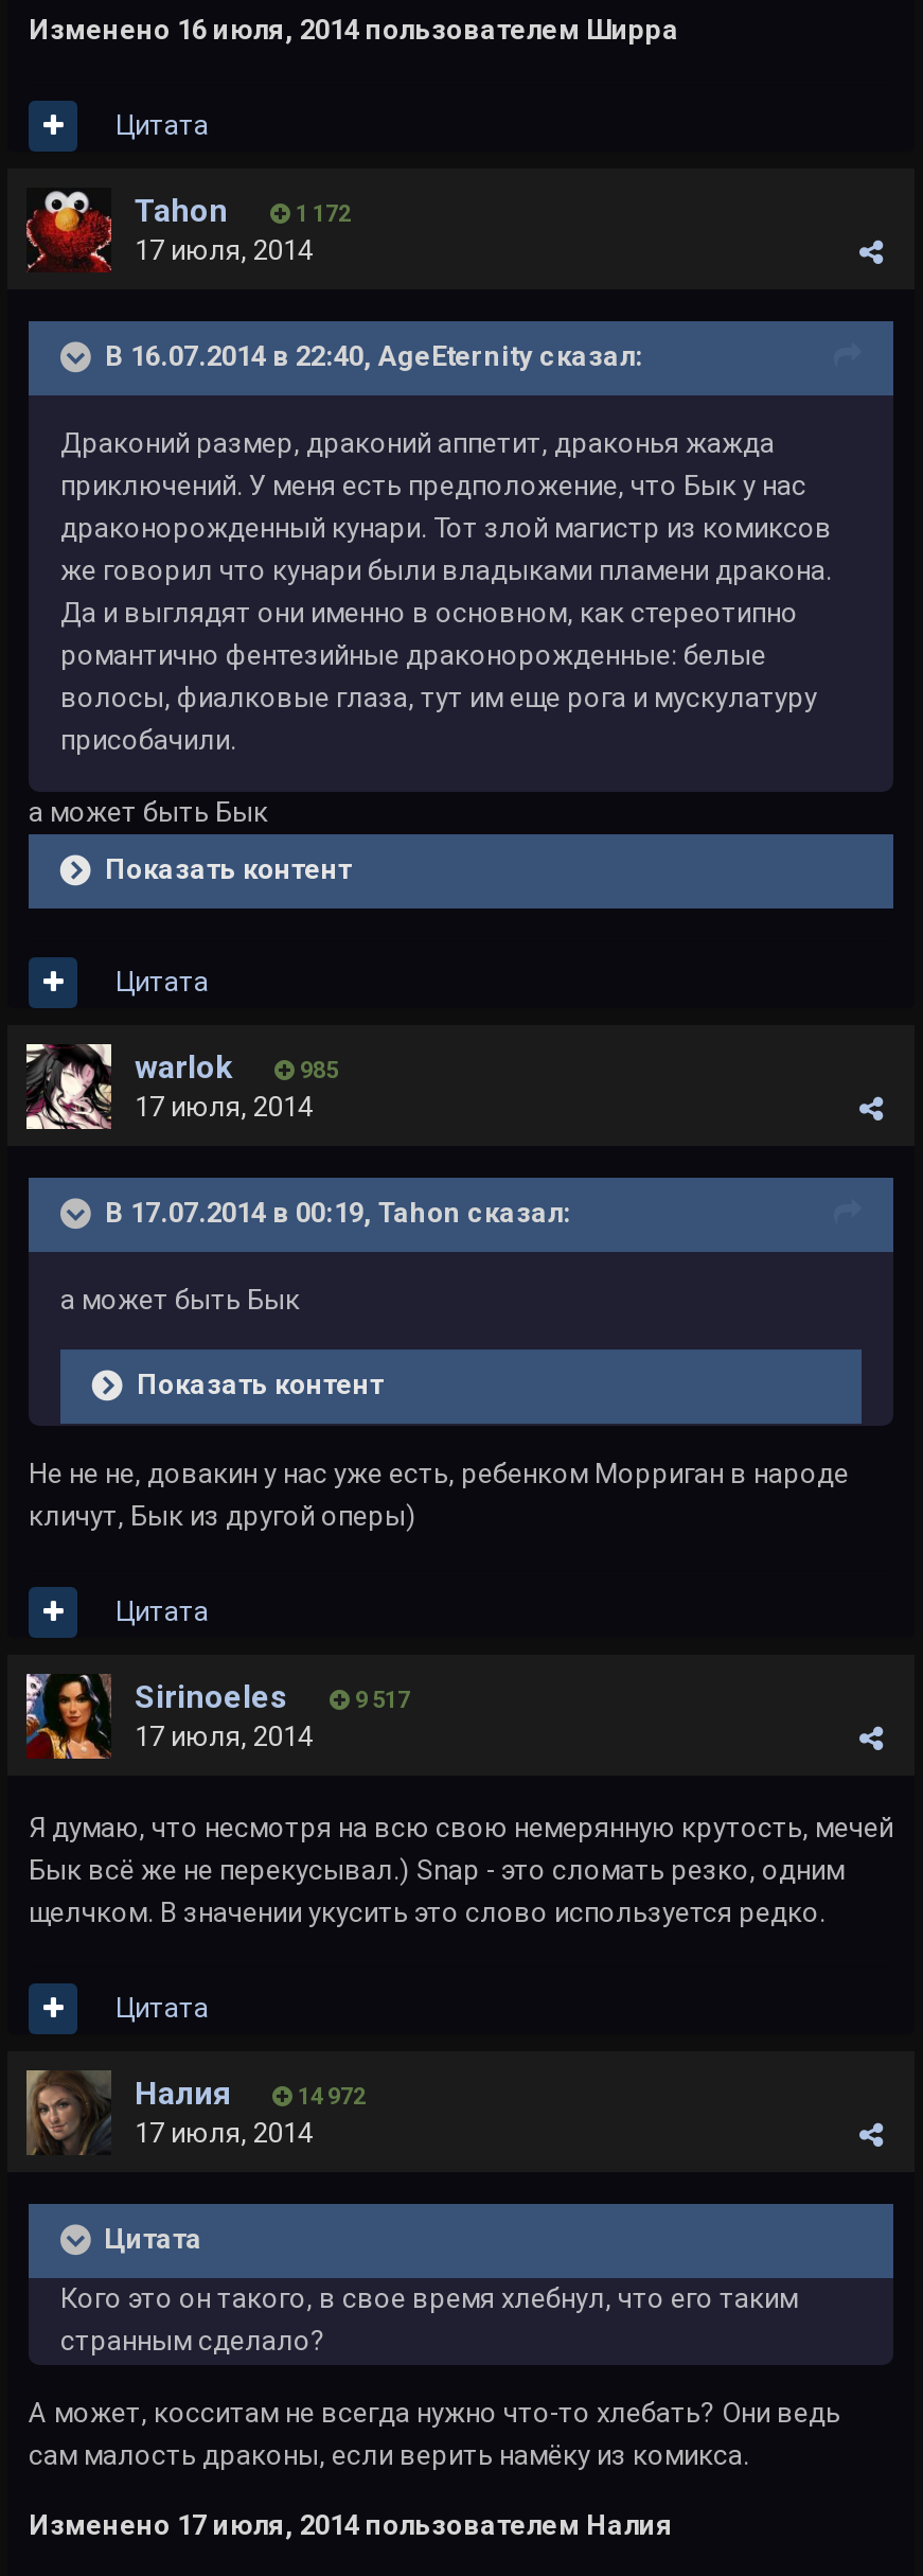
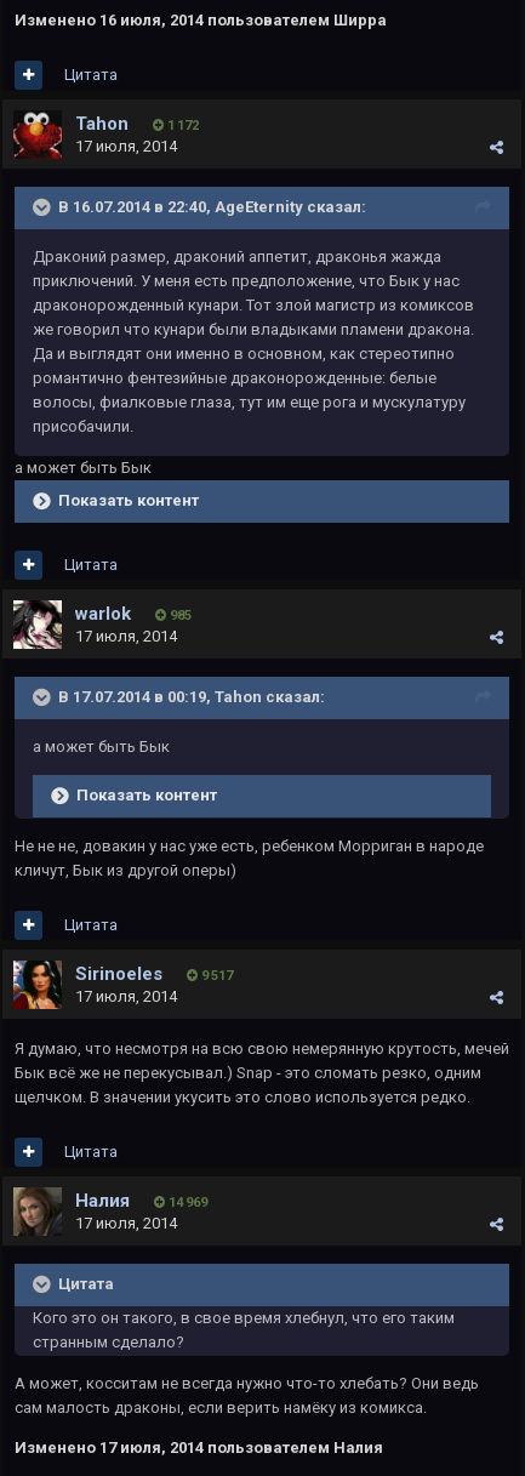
[291,2083,366,2111] 14 972 -> [165,1195,207,1210] 14 969

